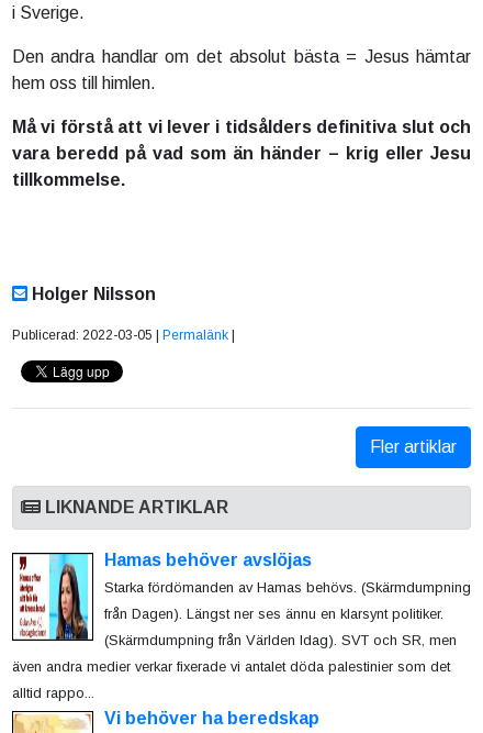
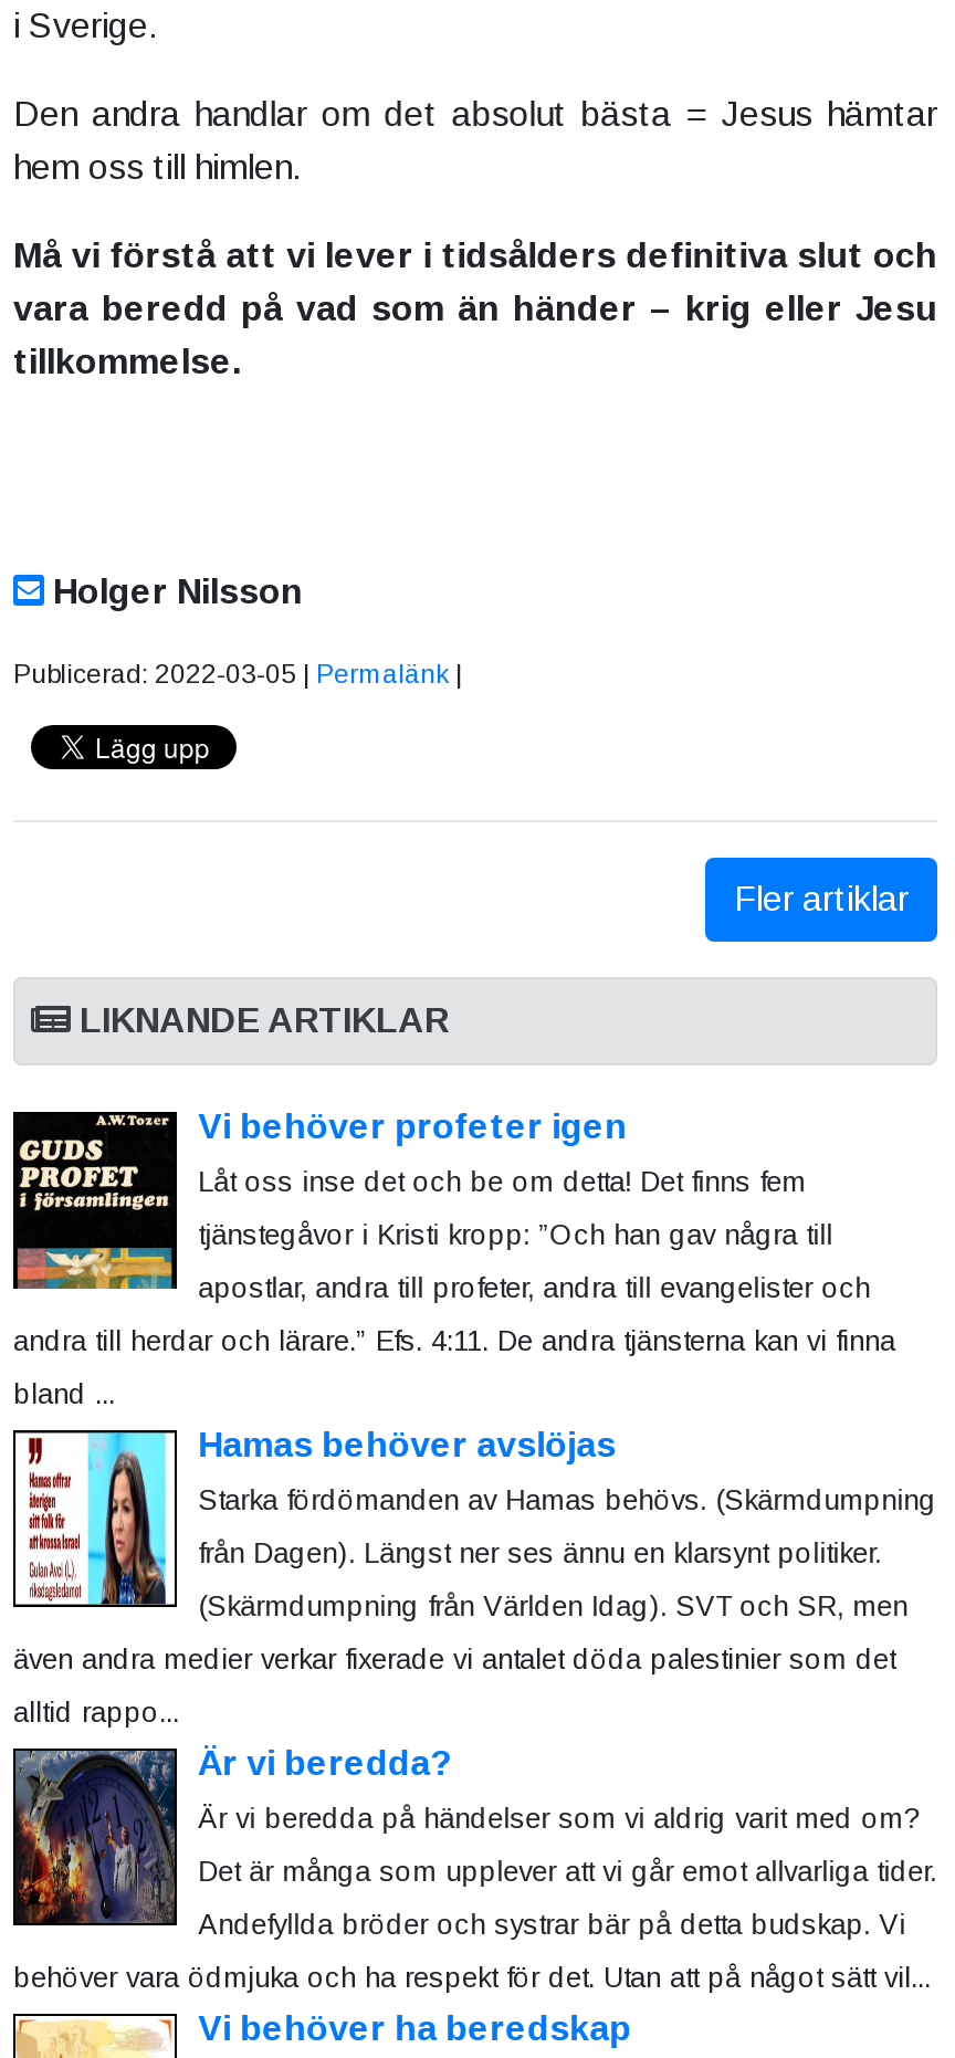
none -> [13,1108,895,1411] [image] | Vi behöver profeter igen | Låt oss inse det och be om detta! Det finns fem | tjänstegåvor i Kristi kropp: ”Och han gav några till | apostlar, andra till profeter, andra till evangelister och | andra till herdar och lärare.” Efs. 4:11. De andra tjänsterna kan vi finna | bland ...
none -> [13,1745,936,1995] [image] | Är vi beredda? | Är vi beredda på händelser som vi aldrig varit med om? | Det är många som upplever att vi går emot allvarliga tider. | Andefyllda bröder och systrar bär på detta budskap. Vi | behöver vara ödmjuka och ha respekt för det. Utan att på något sätt vil...

